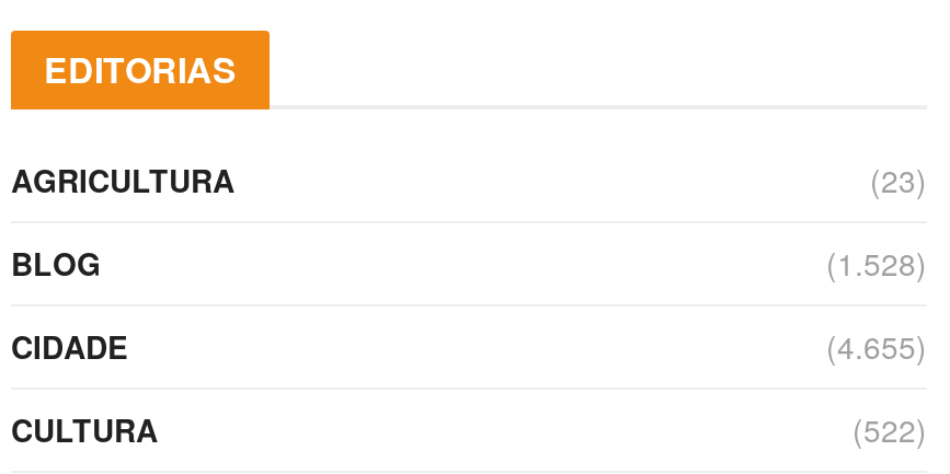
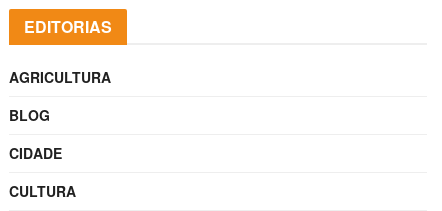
[870,158,927,202] (23) -> none
[826,241,927,285] (1.528) -> none
[826,325,927,368] (4.655) -> none
[852,408,927,452] (522) -> none

